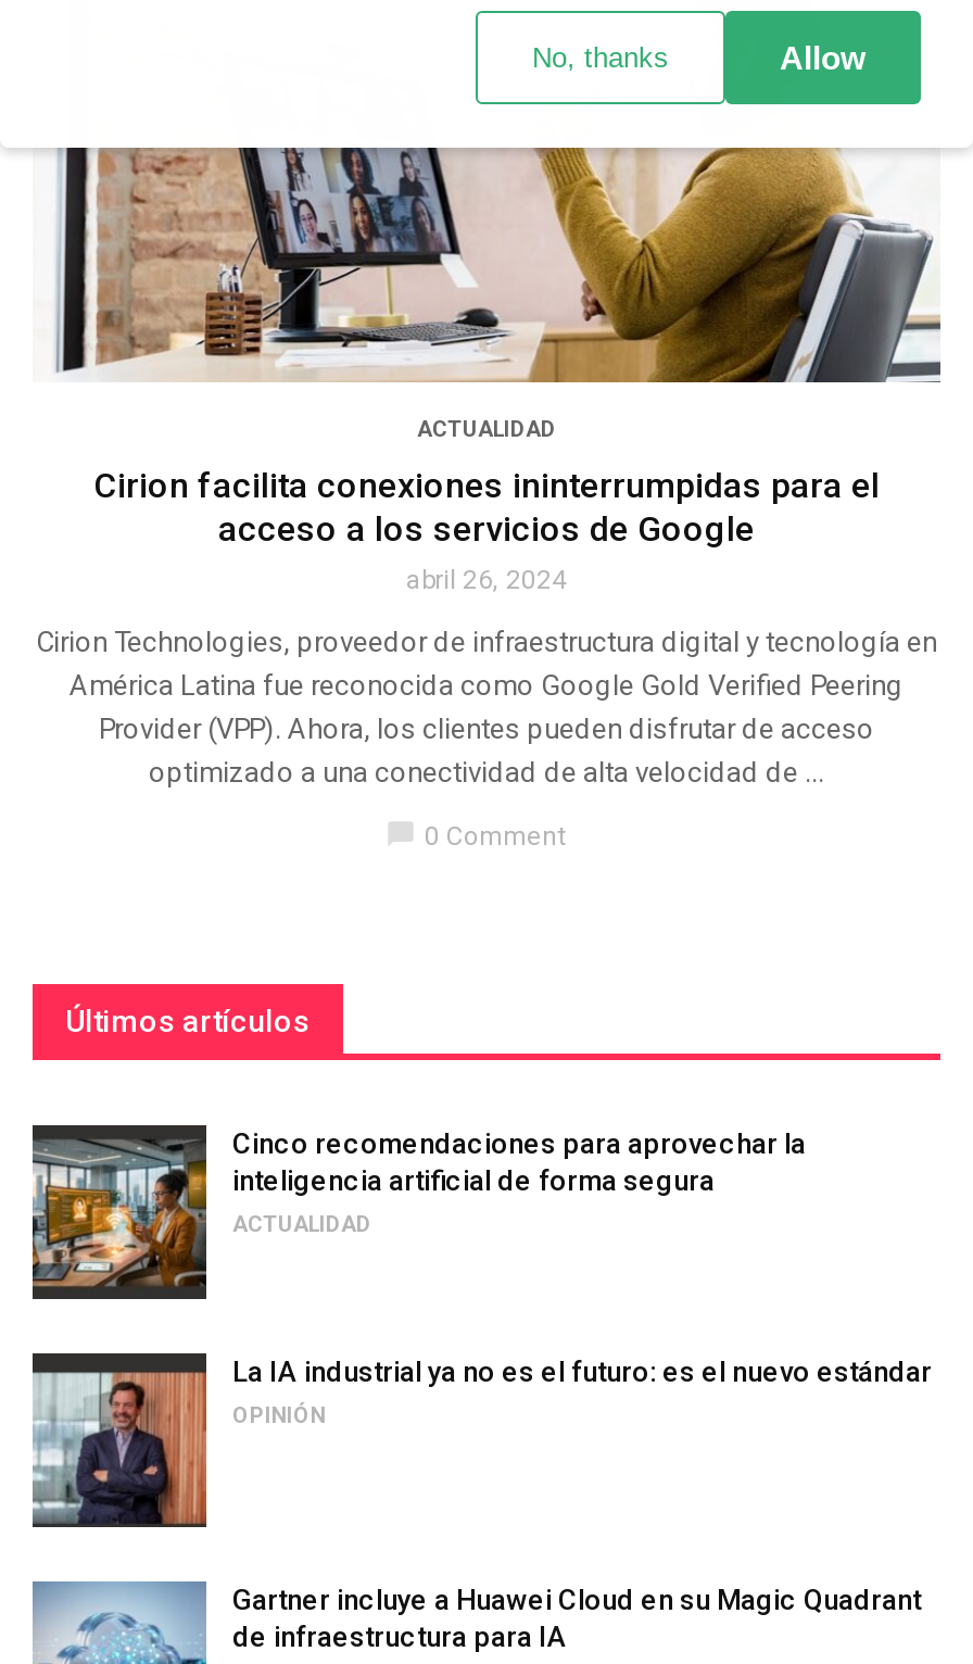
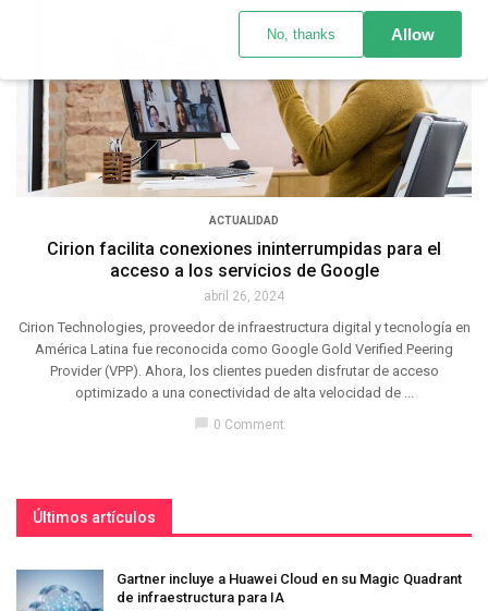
[30,1123,806,1301] [image] | Cinco recomendaciones para aprovechar la | inteligencia artificial de forma segura | ACTUALIDAD -> none
[33,1351,932,1529] [image] | La IA industrial ya no es el futuro: es el nuevo estándar | OPINIÓN -> none

